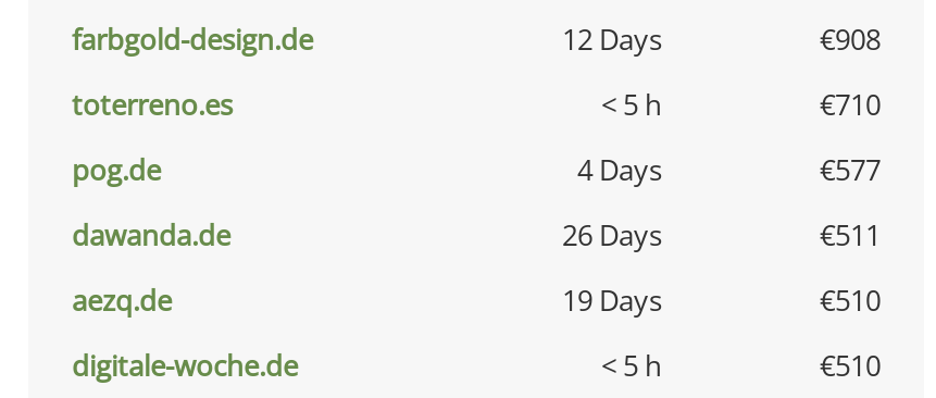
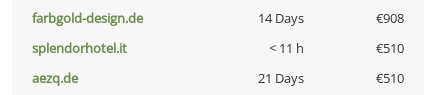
[562,20,662,59] 12 Days -> [257,9,303,27] 14 Days
[72,85,881,320] toterreno.es | < 5 h | €710 | pog.de | 4 Days | €577 | dawanda.de | 26 Days | €511 | aezq.de | 19 Days -> [32,39,303,57] splendorhotel.it | < 11 h
[72,346,662,385] digitale-woche.de | < 5 h -> [32,69,303,87] aezq.de | 21 Days

